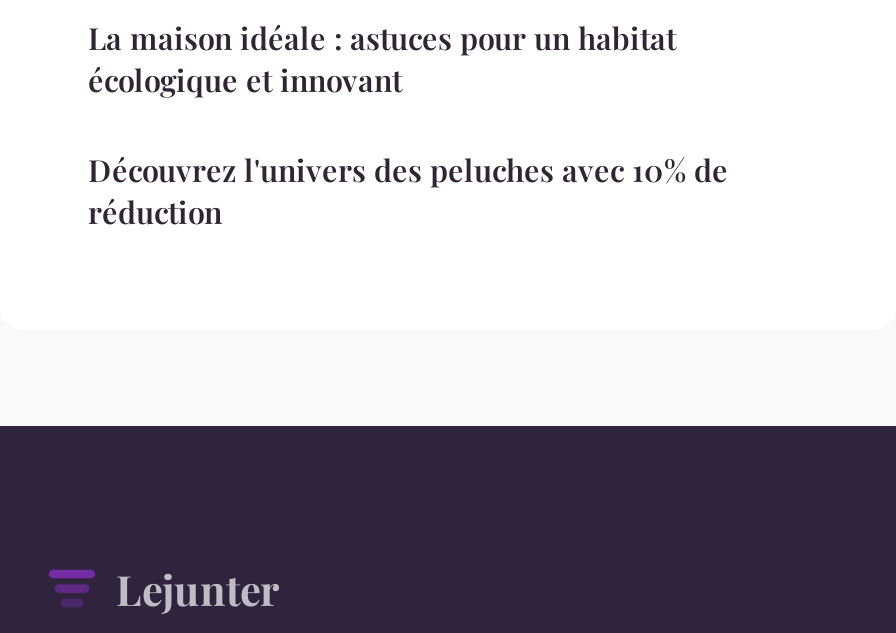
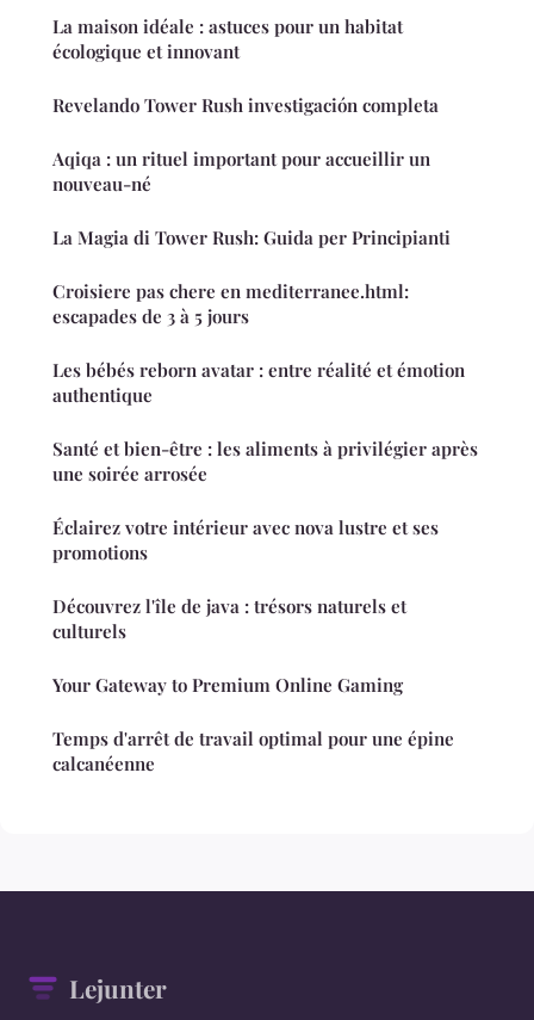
[88,150,728,232] Découvrez l'univers des peluches avec 10% de | réduction -> [52,93,478,776] Revelando Tower Rush investigación completa | Aqiqa : un rituel important pour accueillir un | nouveau-né | La Magia di Tower Rush: Guida per Principianti | Croisiere pas chere en mediterranee.html: | escapades de 3 à 5 jours | Les bébés reborn avatar : entre réalité et émotion | authentique | Santé et bien-être : les aliments à privilégier après | une soirée arrosée | Éclairez votre intérieur avec nova lustre et ses | promotions | Découvrez l'île de java : trésors naturels et | culturels | Your Gateway to Premium Online Gaming | Temps d'arrêt de travail optimal pour une épine | calcanéenne

